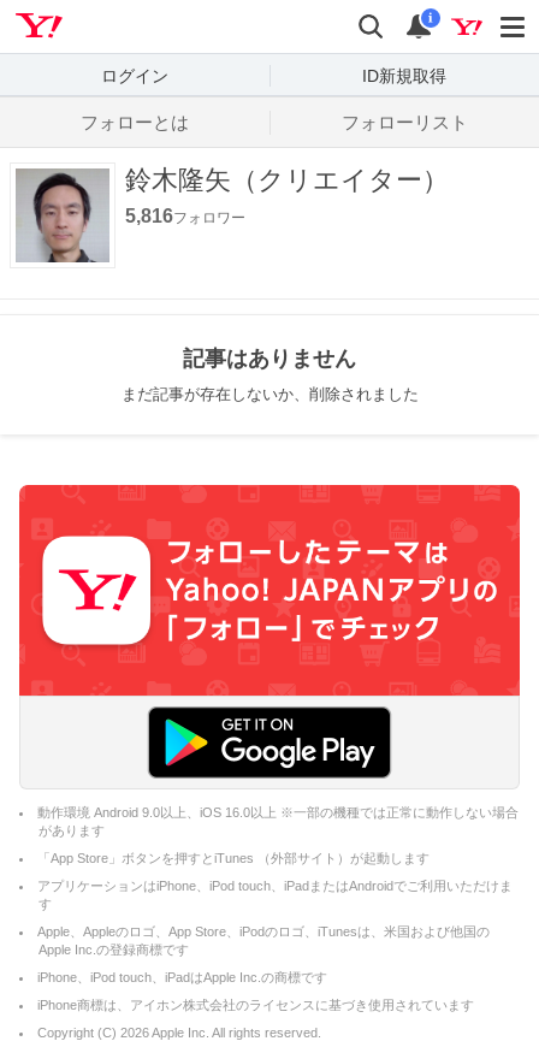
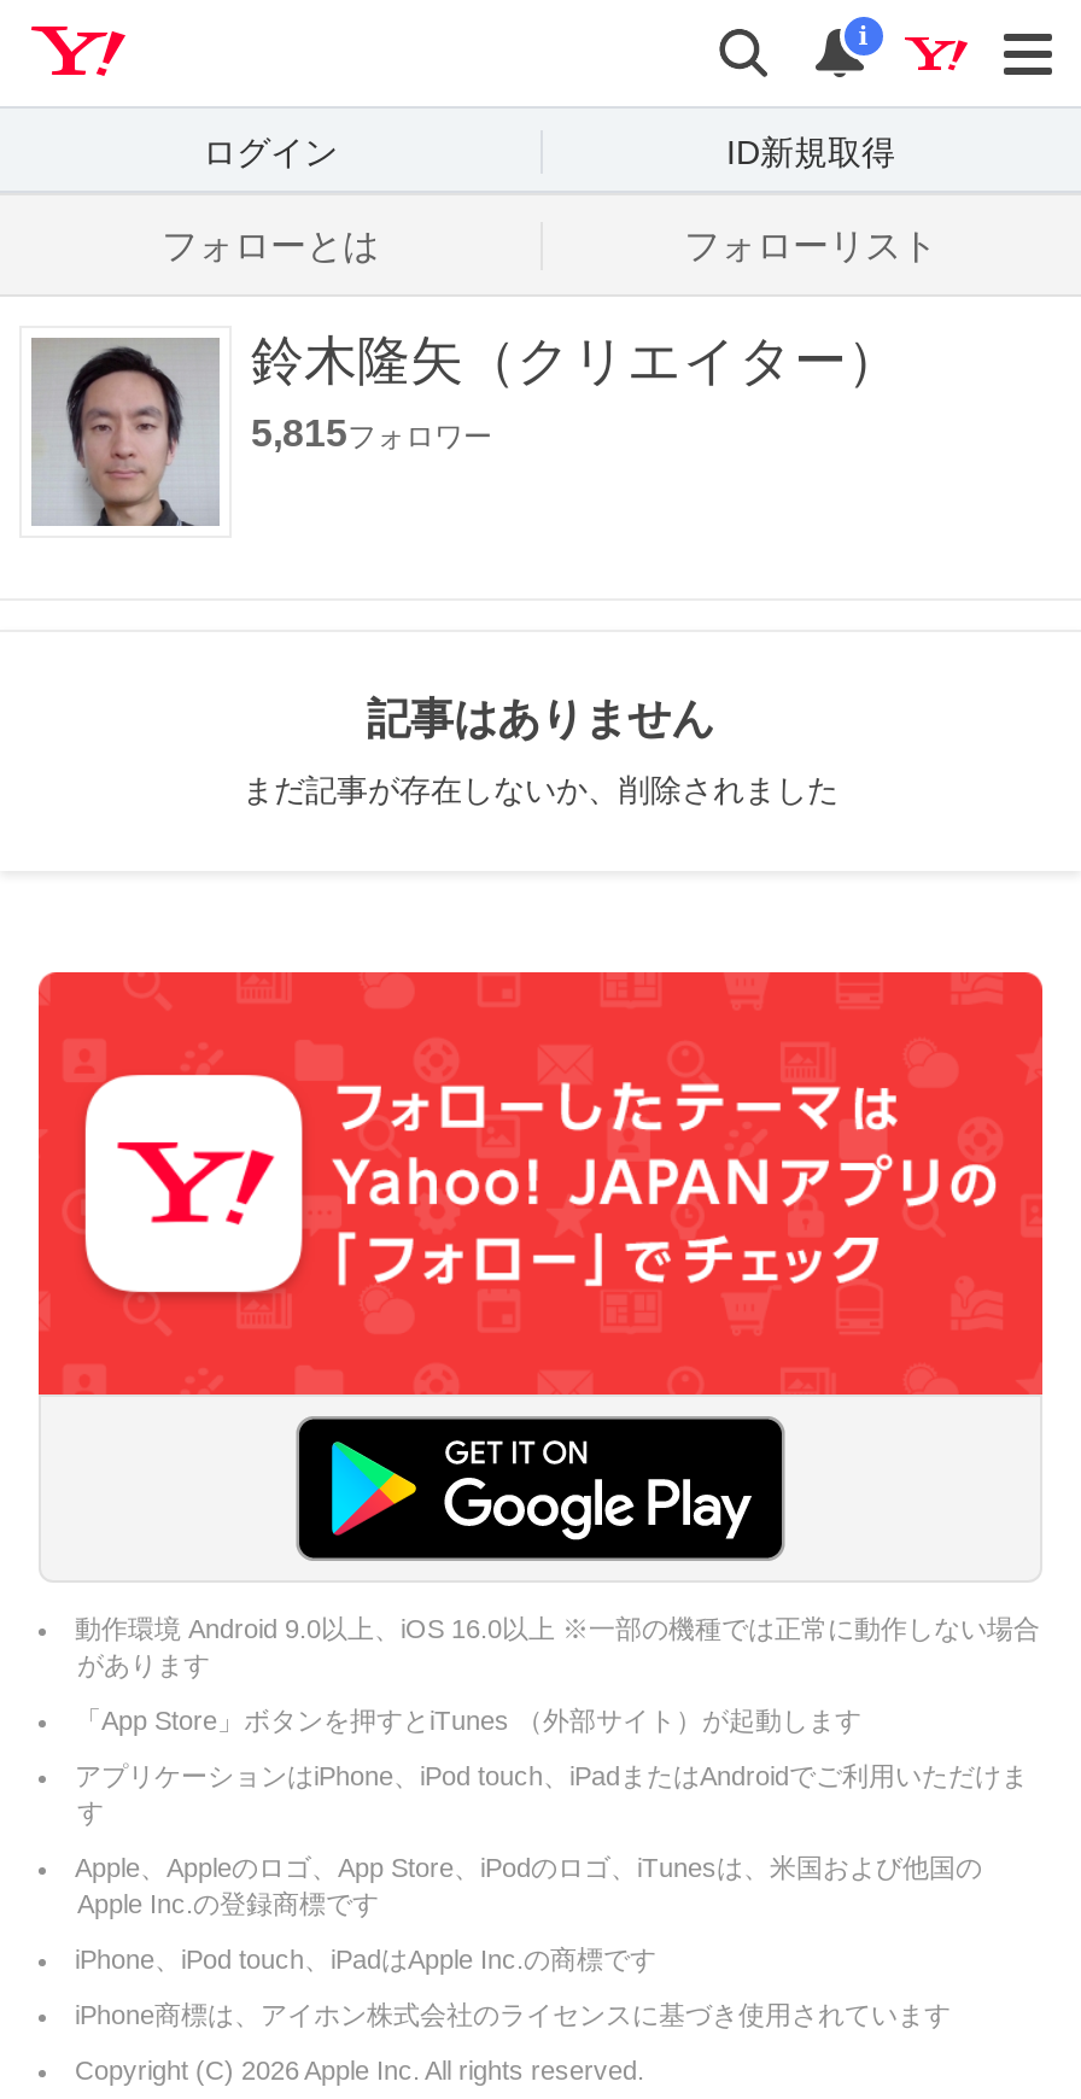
[125,206,245,226] 5,816フォロワー -> [251,413,492,454] 5,815フォロワー

